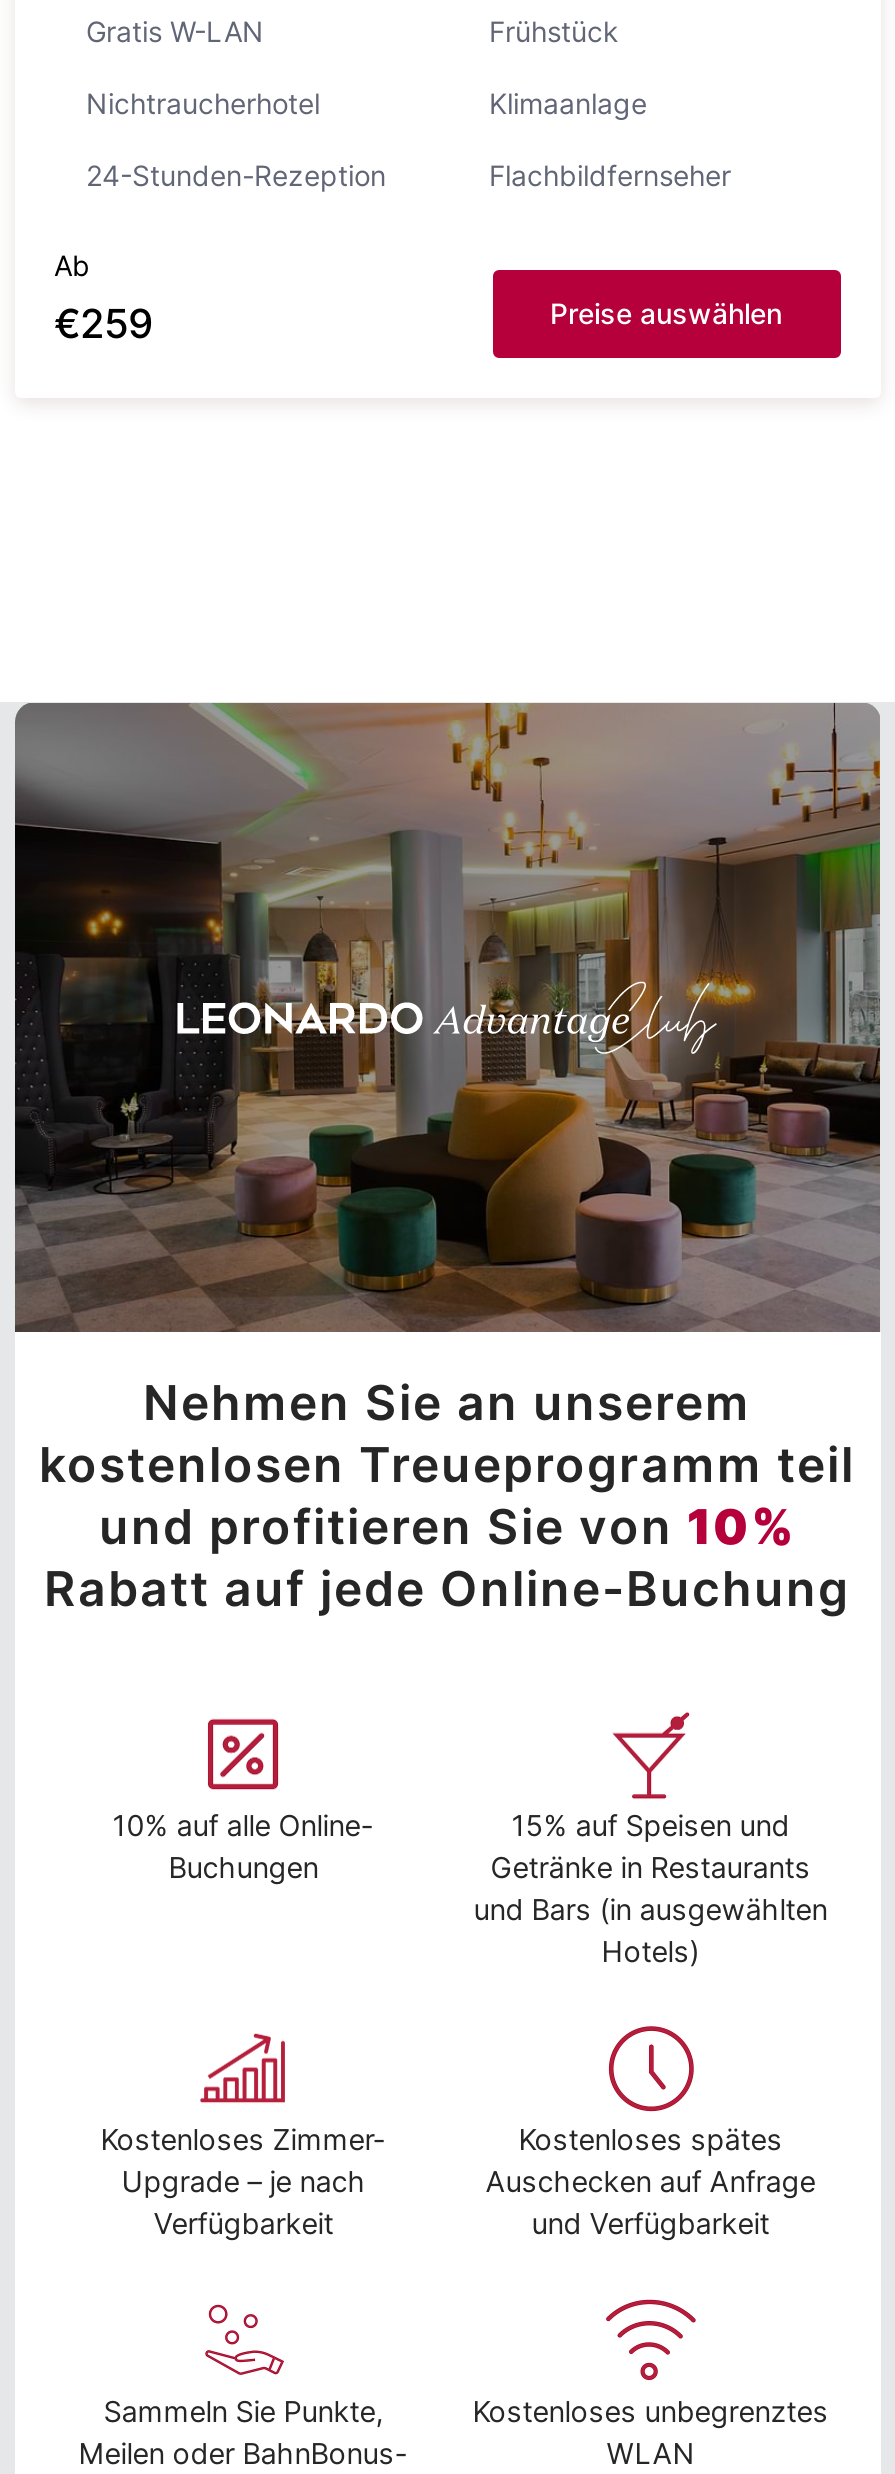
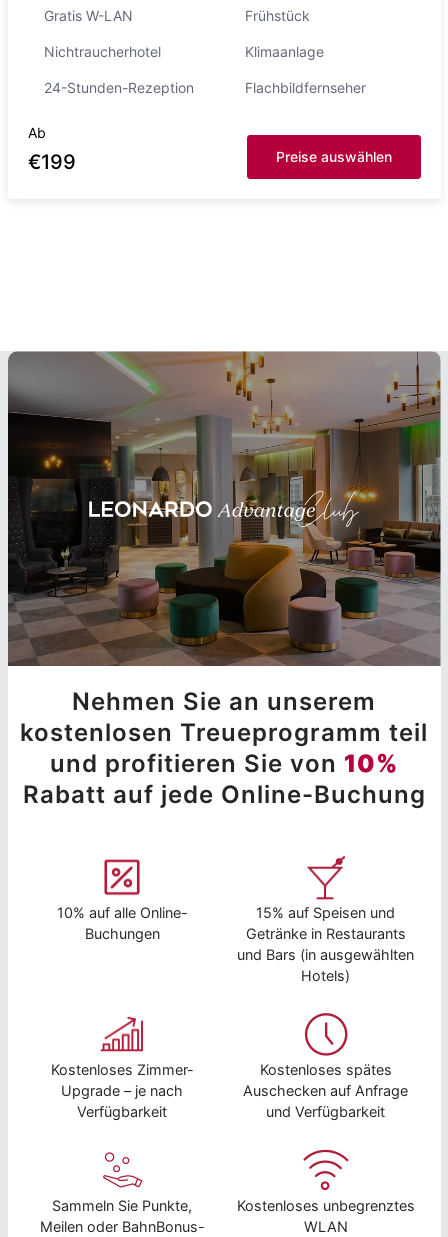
[54,300,154,348] €259 -> [27,150,75,174] €199

